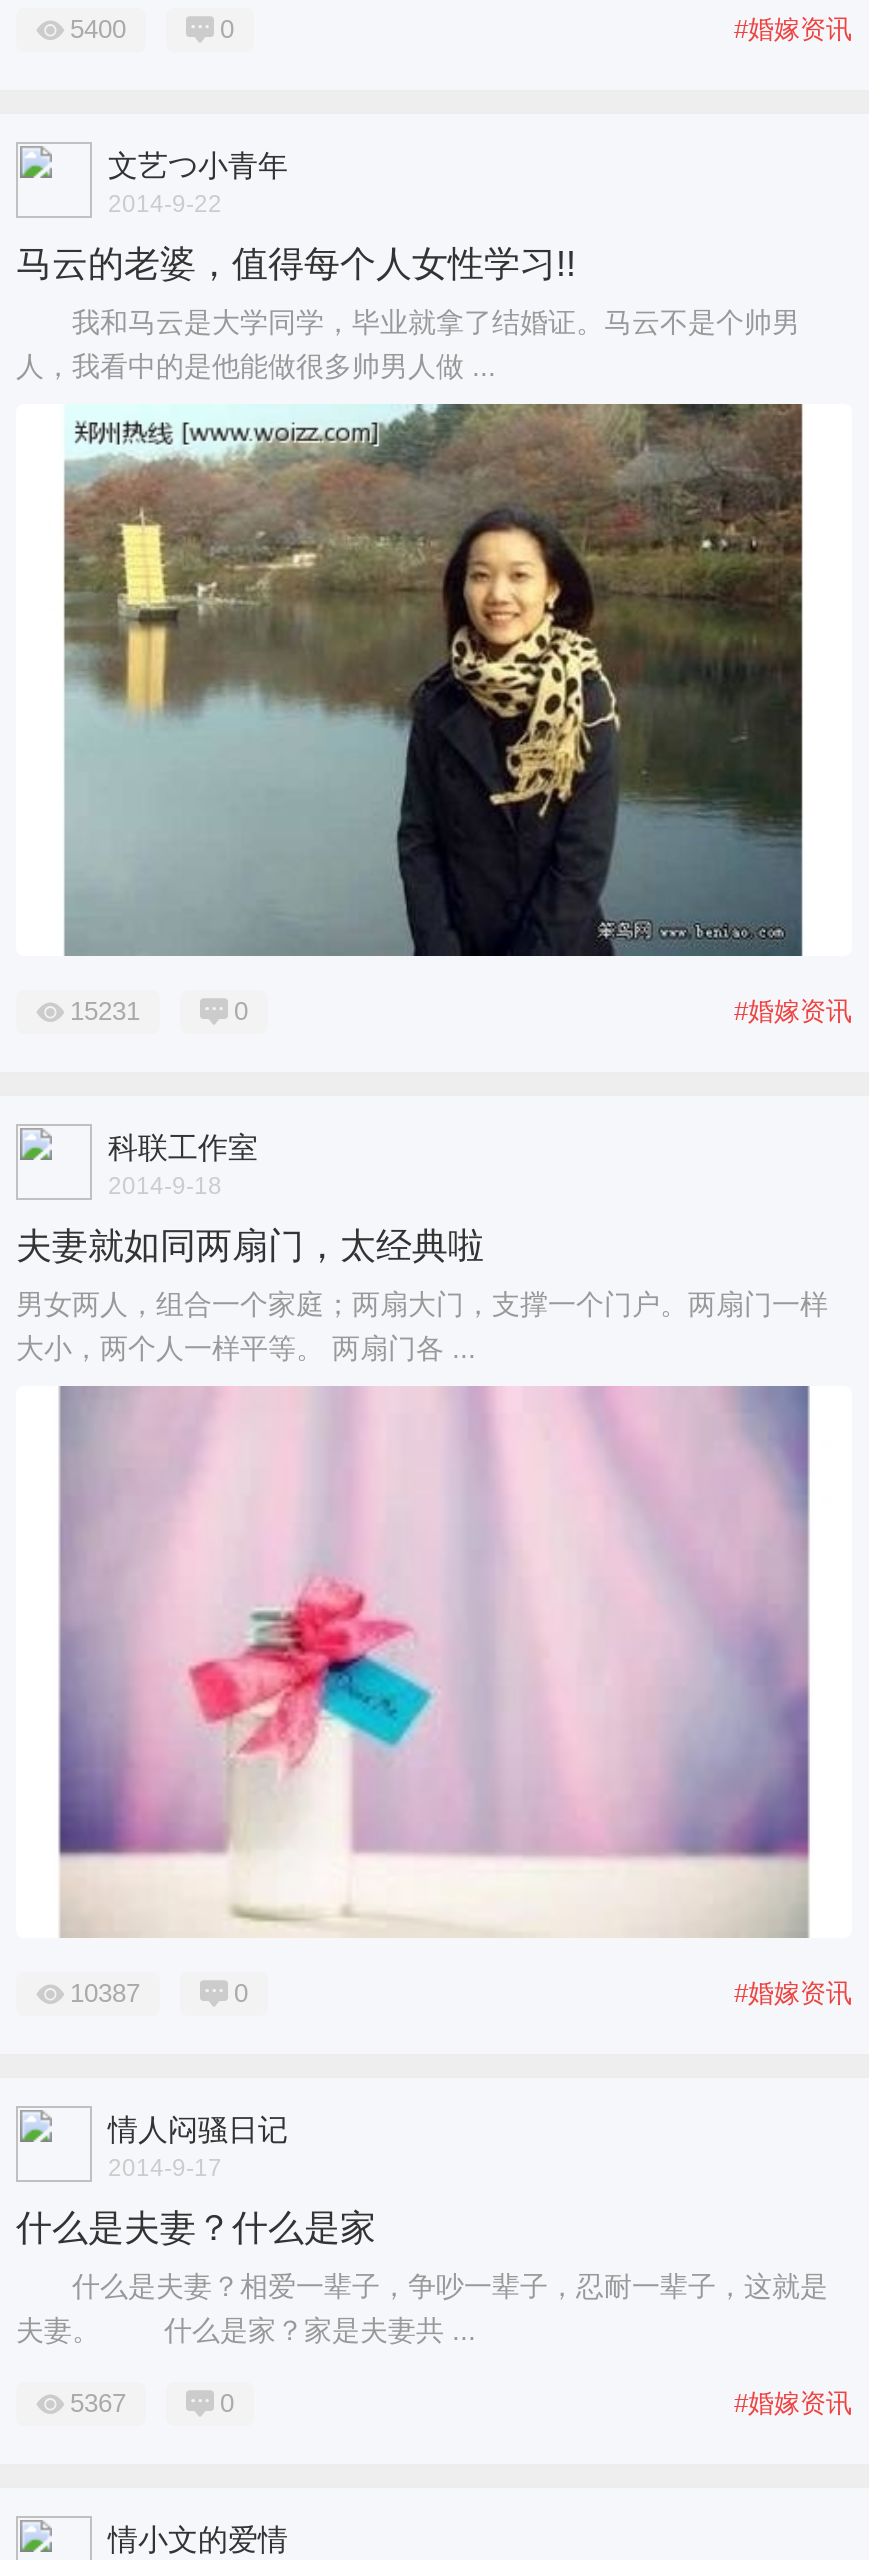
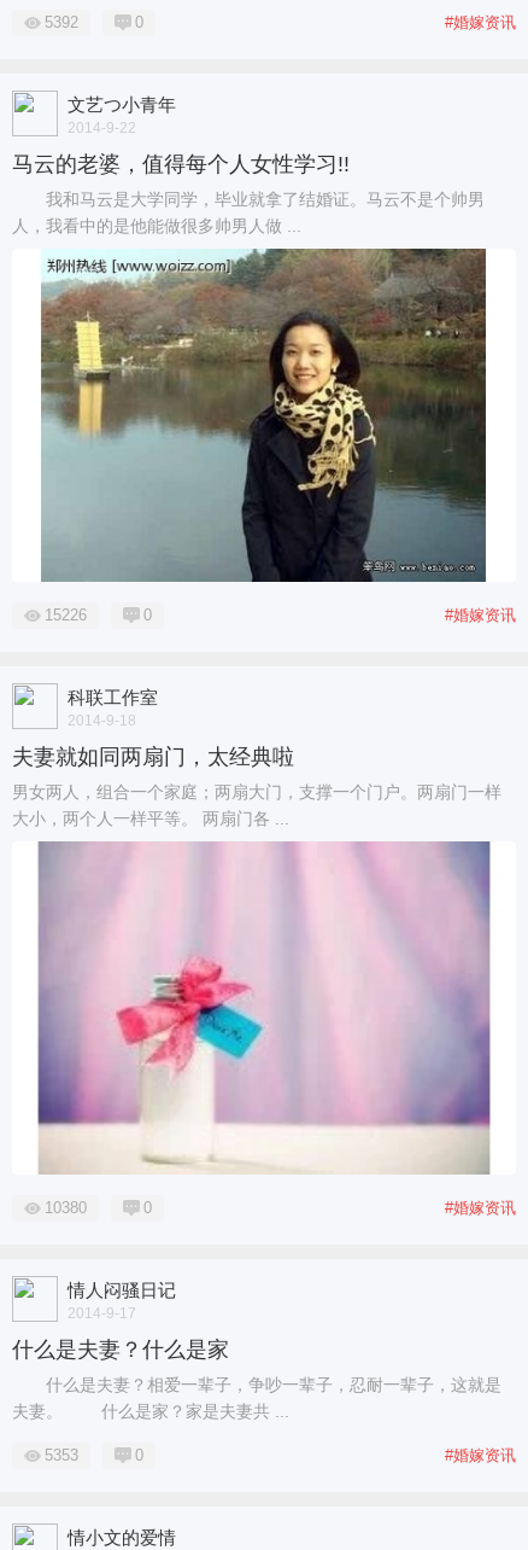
[70,14,126,44] 5400 -> [45,13,78,31] 5392
[70,995,140,1025] 15231 -> [45,606,87,624] 15226
[70,1977,140,2007] 10387 -> [45,1198,87,1216] 10380
[70,2387,126,2417] 5367 -> [45,1446,78,1464] 5353

